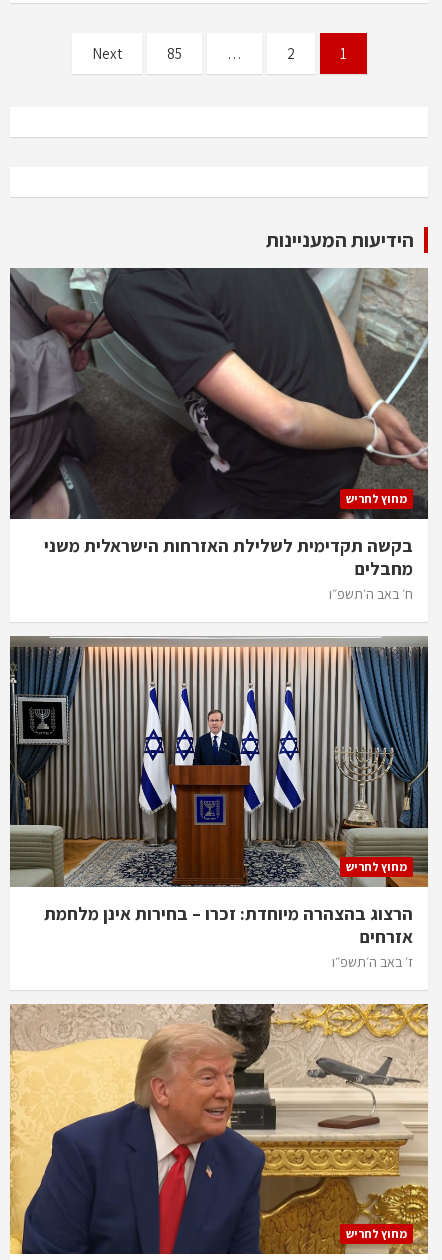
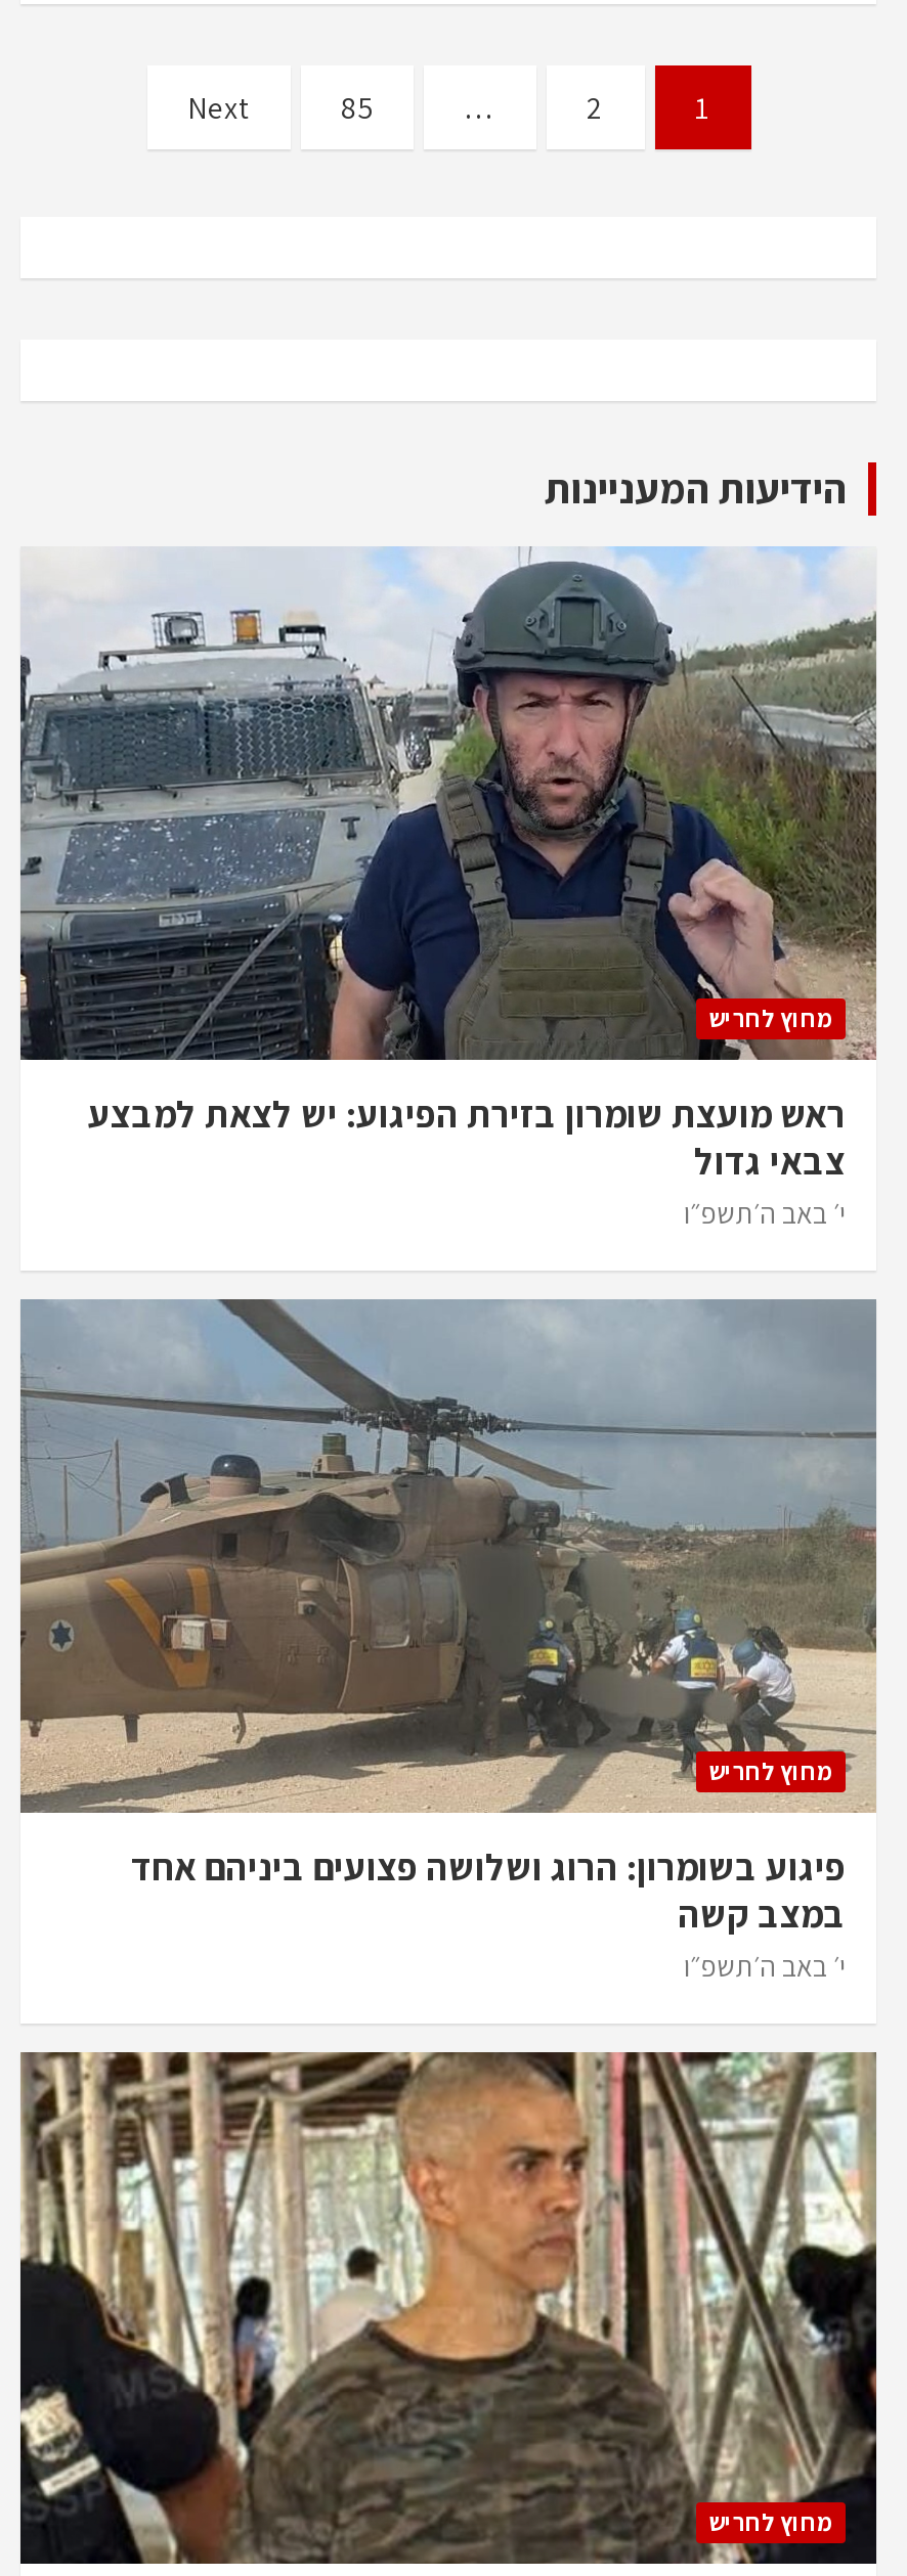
[9,267,428,603] [image] | בקשה תקדימית לשלילת האזרחות הישראלית משני | מחבלים | ח׳ באב ה׳תשפ״ו -> [20,546,876,1231] [image] | ראש מועצת שומרון בזירת הפיגוע: יש לצאת למבצע | צבאי גדול | י׳ באב ה׳תשפ״ו
[10,636,429,971] [image] | הרצוג בהצהרה מיוחדת: זכרו – בחירות אינן מלחמת | אזרחים | ז׳ באב ה׳תשפ״ו -> [18,1299,878,1984] [image] | פיגוע בשומרון: הרוג ושלושה פצועים ביניהם אחד | במצב קשה | י׳ באב ה׳תשפ״ו
[9,1003,429,1255] [image] -> [18,2050,878,2566] [image]

